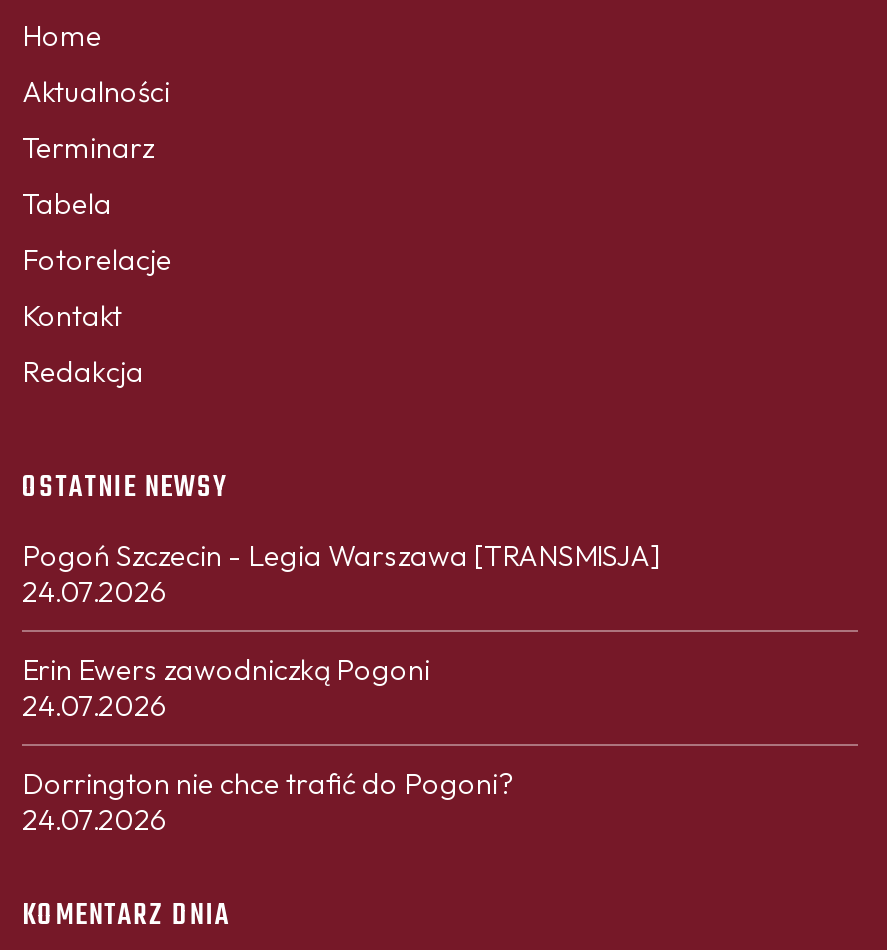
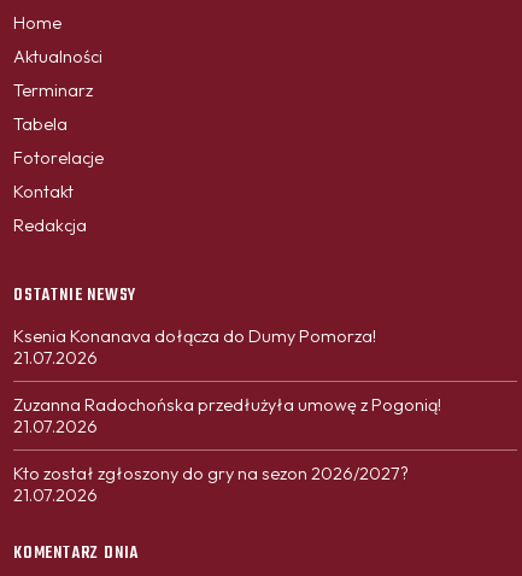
[22,537,660,609] Pogoń Szczecin - Legia Warszawa [TRANSMISJA] | 24.07.2026 -> [13,325,376,368] Ksenia Konanava dołącza do Dumy Pomorza! | 21.07.2026
[22,651,430,723] Erin Ewers zawodniczką Pogoni | 24.07.2026 -> [13,394,441,437] Zuzanna Radochońska przedłużyła umowę z Pogonią! | 21.07.2026
[22,765,512,837] Dorrington nie chce trafić do Pogoni? | 24.07.2026 -> [13,462,409,506] Kto został zgłoszony do gry na sezon 2026/2027? | 21.07.2026

